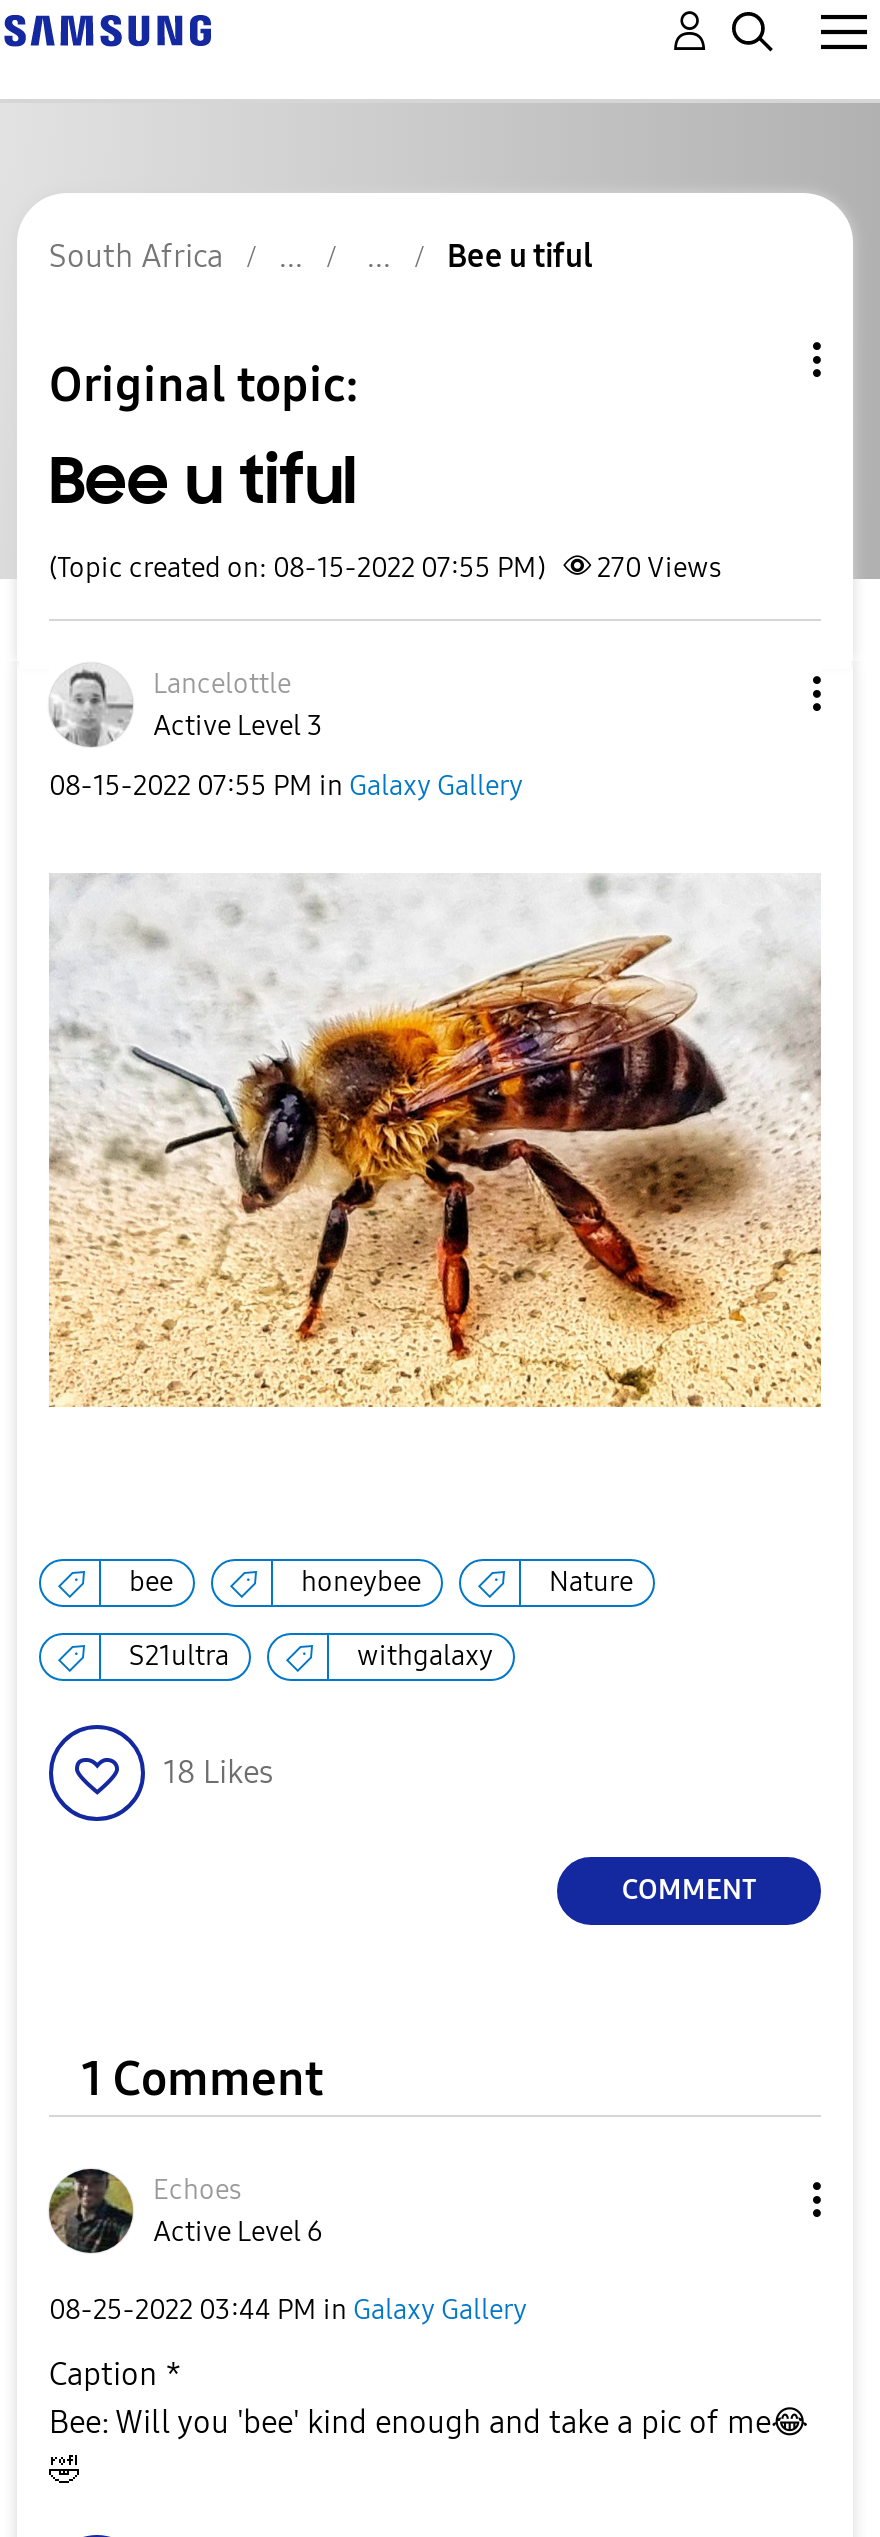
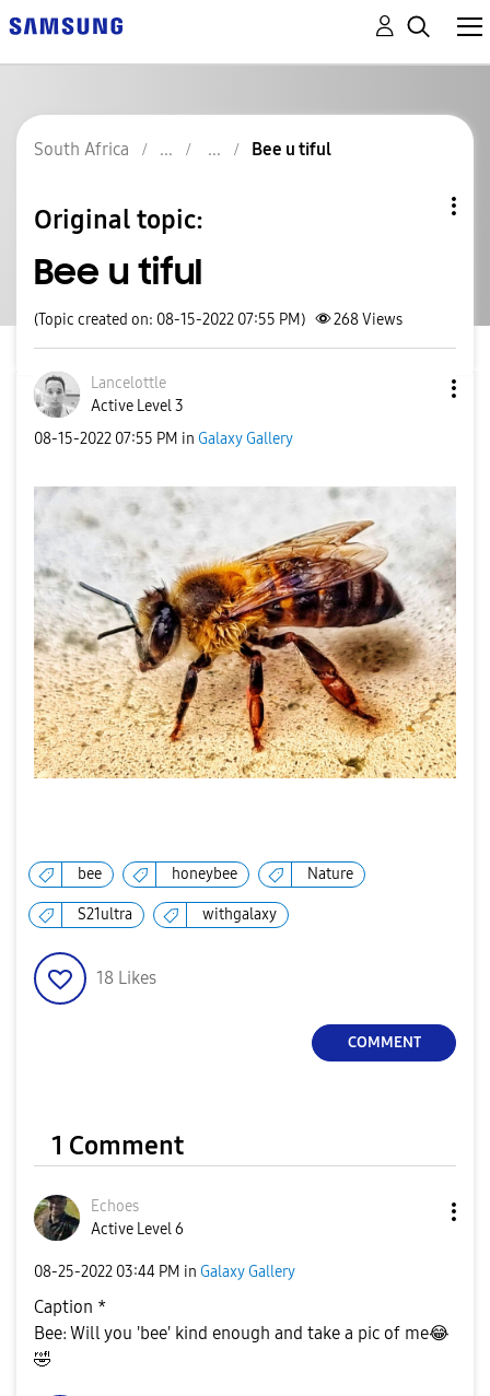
[49,551,721,585] (Topic created on: 08-15-2022 07:55 PM) 270 Views -> [34,310,402,329] (Topic created on: 08-15-2022 07:55 PM) 268 Views

